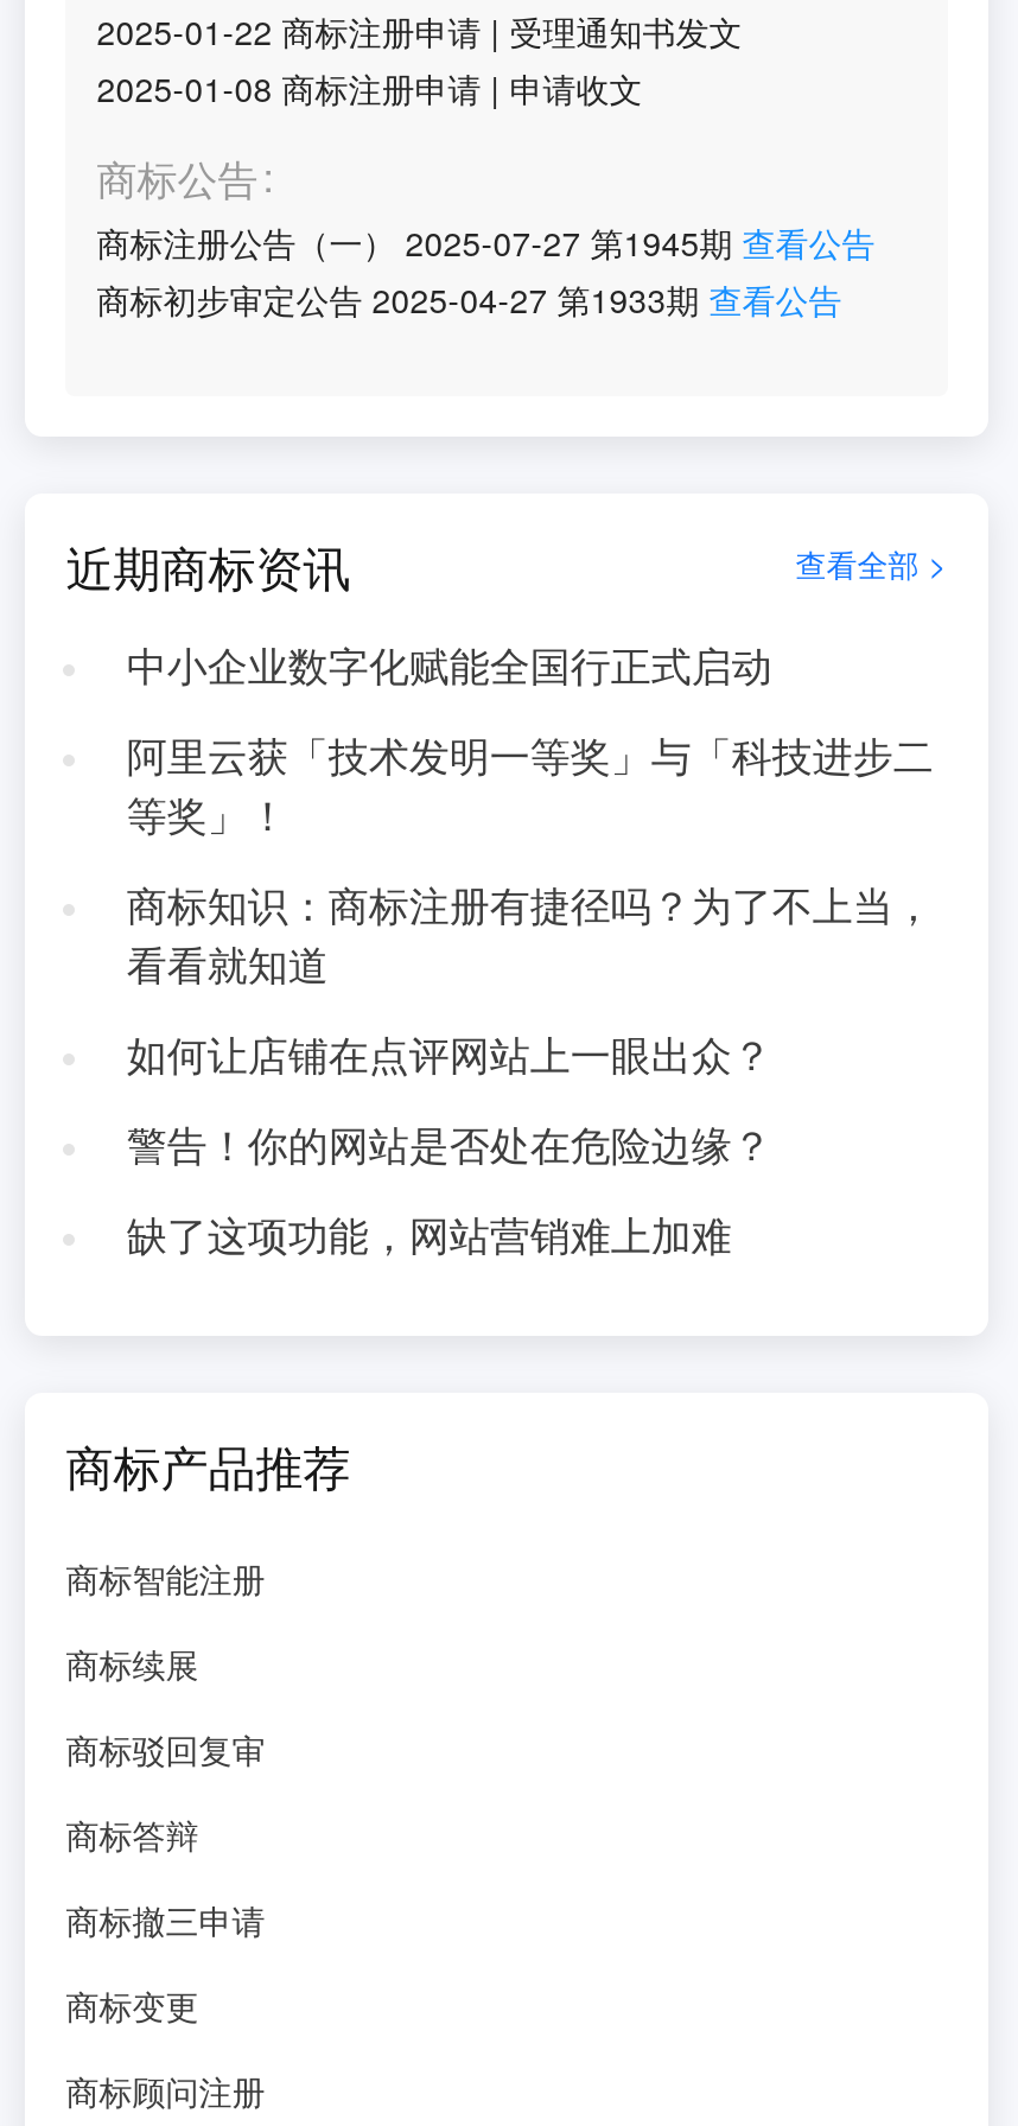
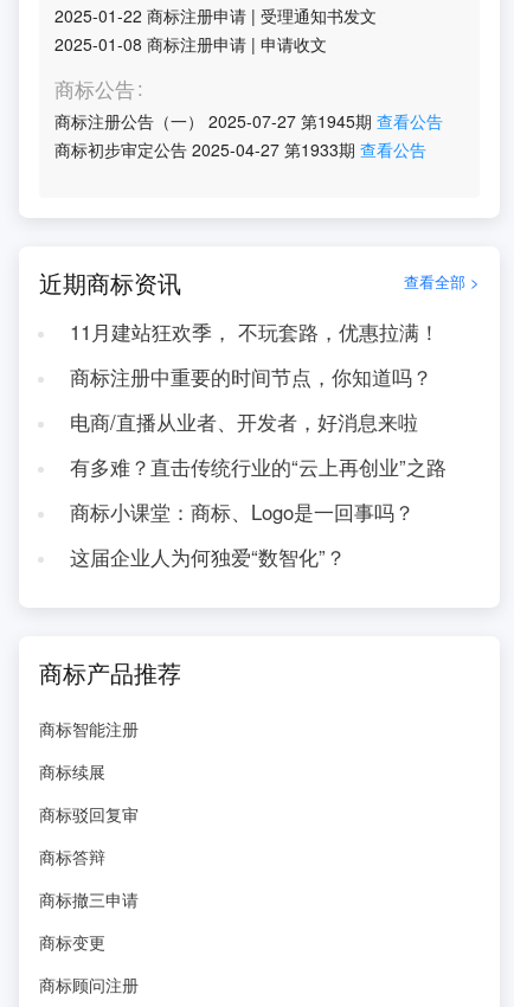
[126,636,772,693] 中小企业数字化赋能全国行正式启动 -> [70,318,439,346] 11月建站狂欢季， 不玩套路，优惠拉满！
[126,726,933,842] 阿里云获「技术发明一等奖」与「科技进步二 | 等奖」！ -> [70,363,432,391] 商标注册中重要的时间节点，你知道吗？
[126,876,933,992] 商标知识：商标注册有捷径吗？为了不上当， | 看看就知道 -> [70,408,418,436] 电商/直播从业者、开发者，好消息来啦
[126,1025,772,1082] 如何让店铺在点评网站上一眼出众？ -> [70,453,446,481] 有多难？直击传统行业的“云上再创业”之路
[126,1115,772,1172] 警告！你的网站是否处在危险边缘？ -> [70,497,414,526] 商标小课堂：商标、Logo是一回事吗？
[126,1205,732,1262] 缺了这项功能，网站营销难上加难 -> [70,542,346,571] 这届企业人为何独爱“数智化”？

